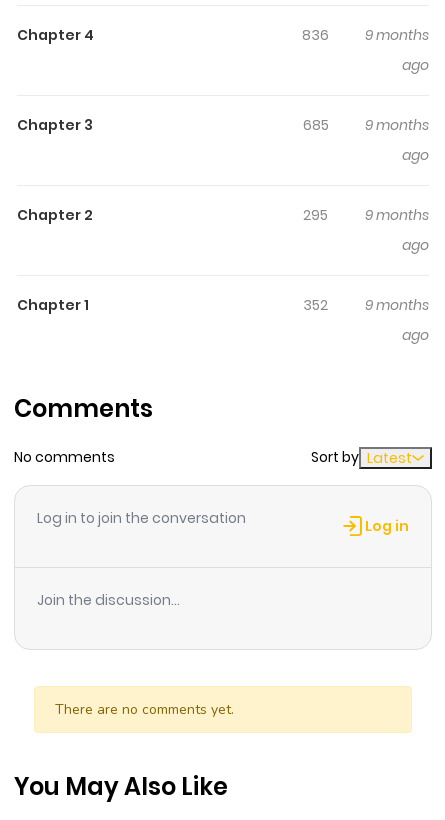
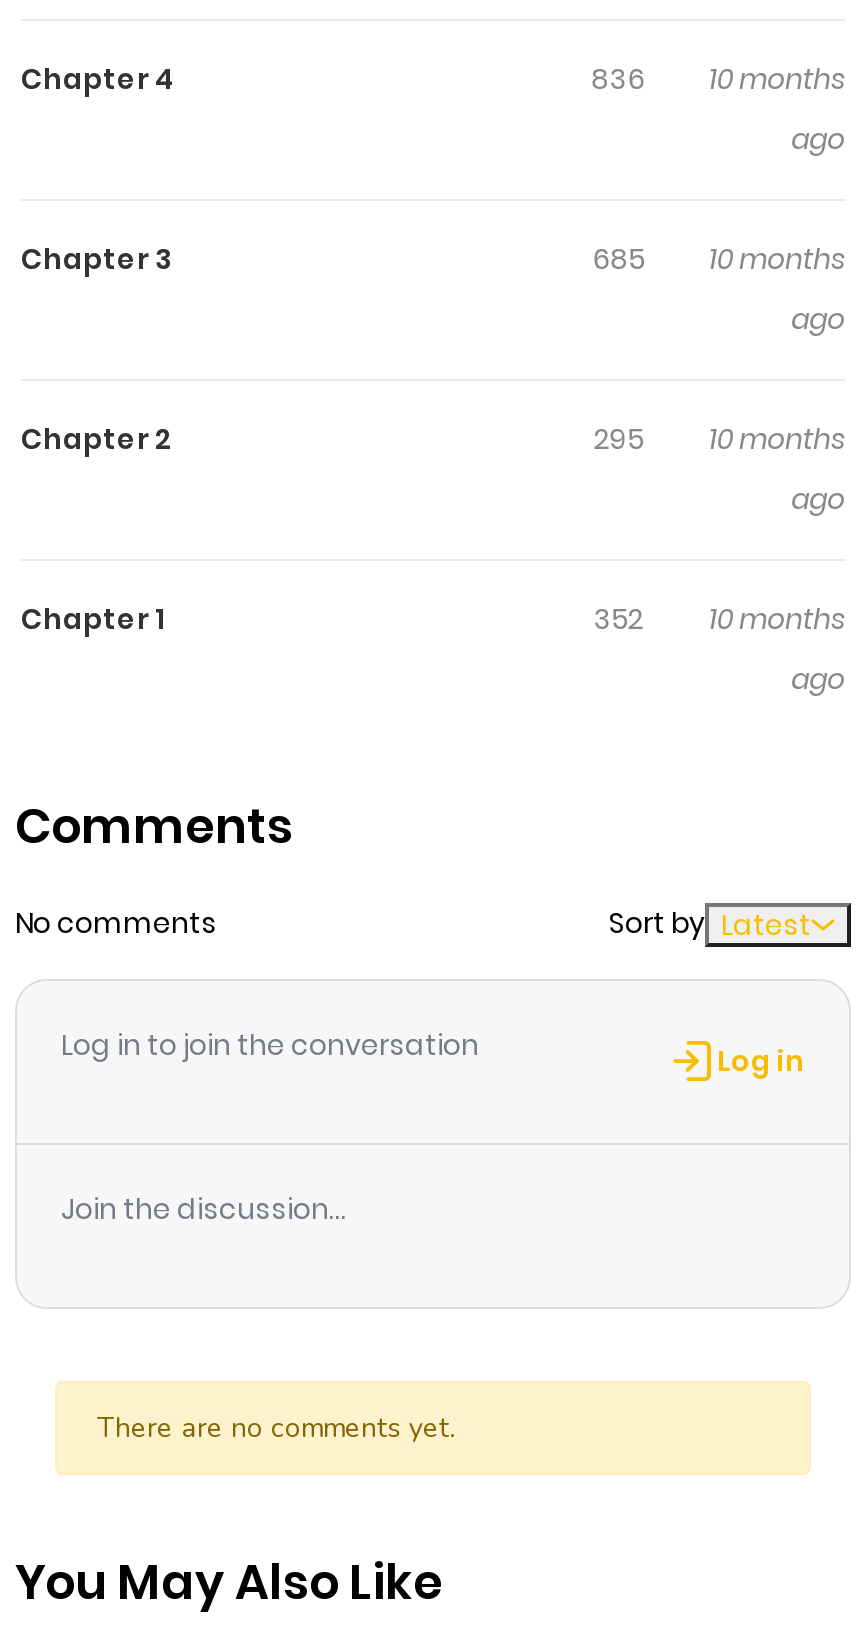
[302,25,429,45] 836 9 months -> [591,58,845,98] 836 10 months
[303,115,429,135] 685 9 months -> [592,238,845,278] 685 10 months
[303,205,429,225] 295 9 months -> [593,418,845,458] 295 10 months
[303,295,429,315] 352 9 months -> [593,598,845,638] 352 10 months

